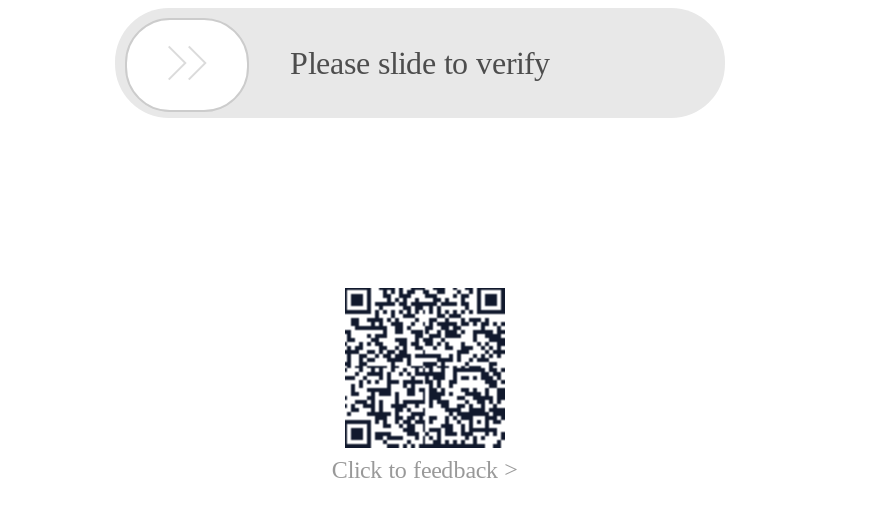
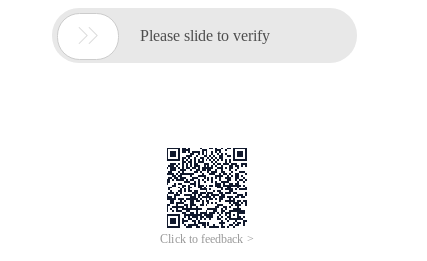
[343,286,507,450] [image] -> [166,148,247,229] [image]

